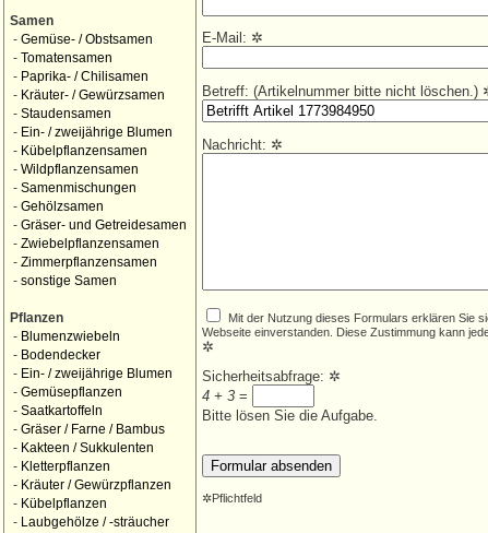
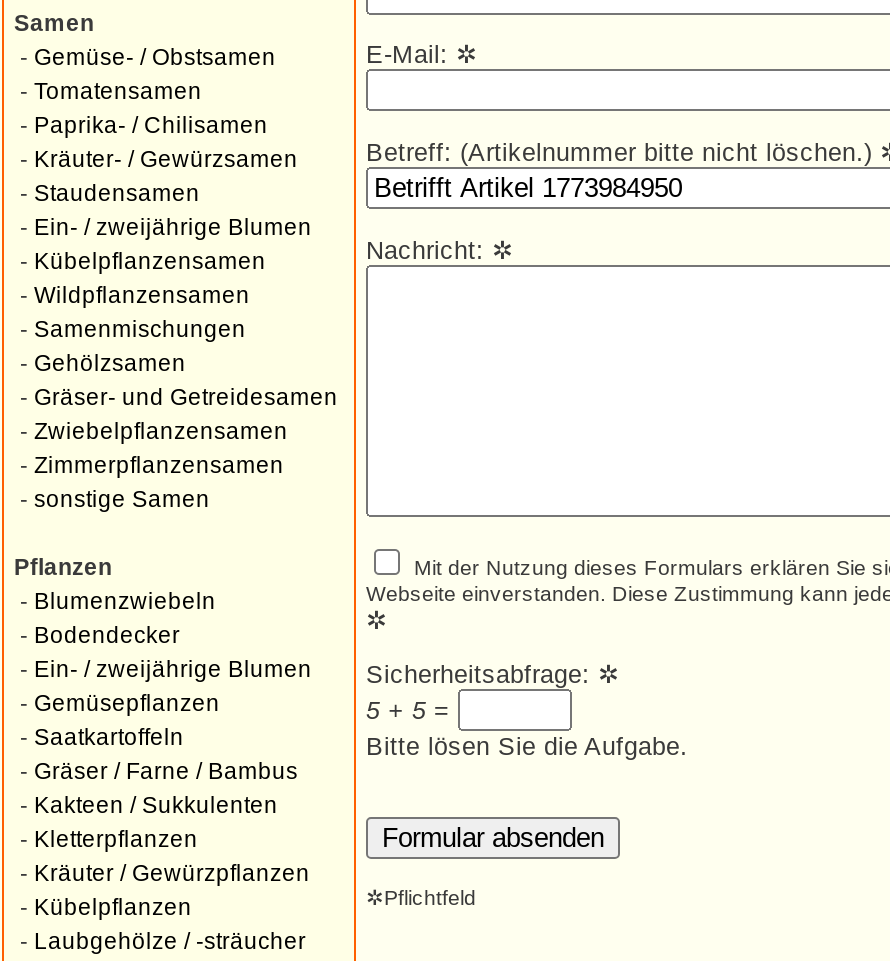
[202,388,252,404] 4 + 3 = -> [366,695,458,725] 5 + 5 =

